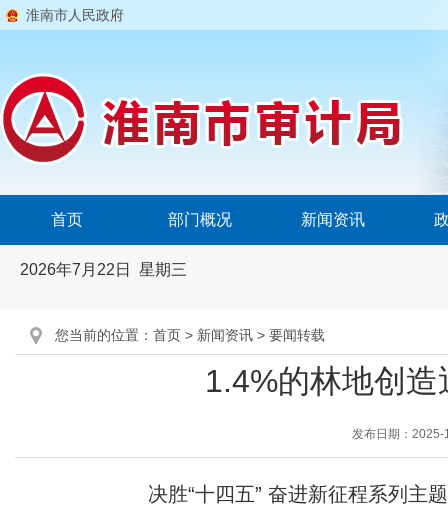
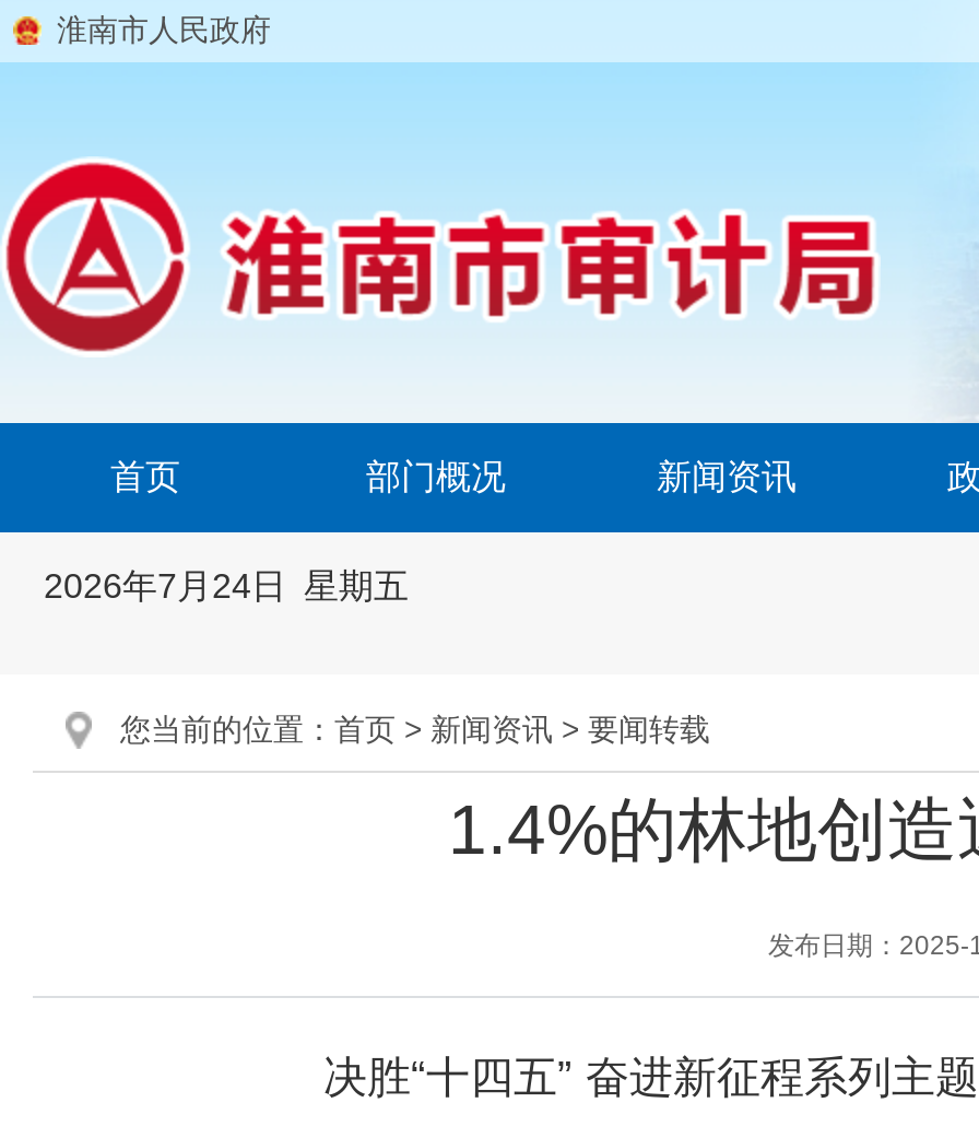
[20,261,187,278] 2026年7月22日 星期三 -> [44,567,409,605] 2026年7月24日 星期五

